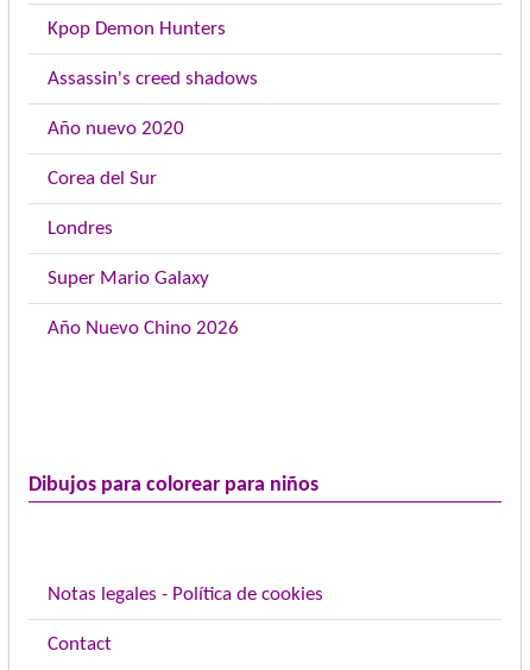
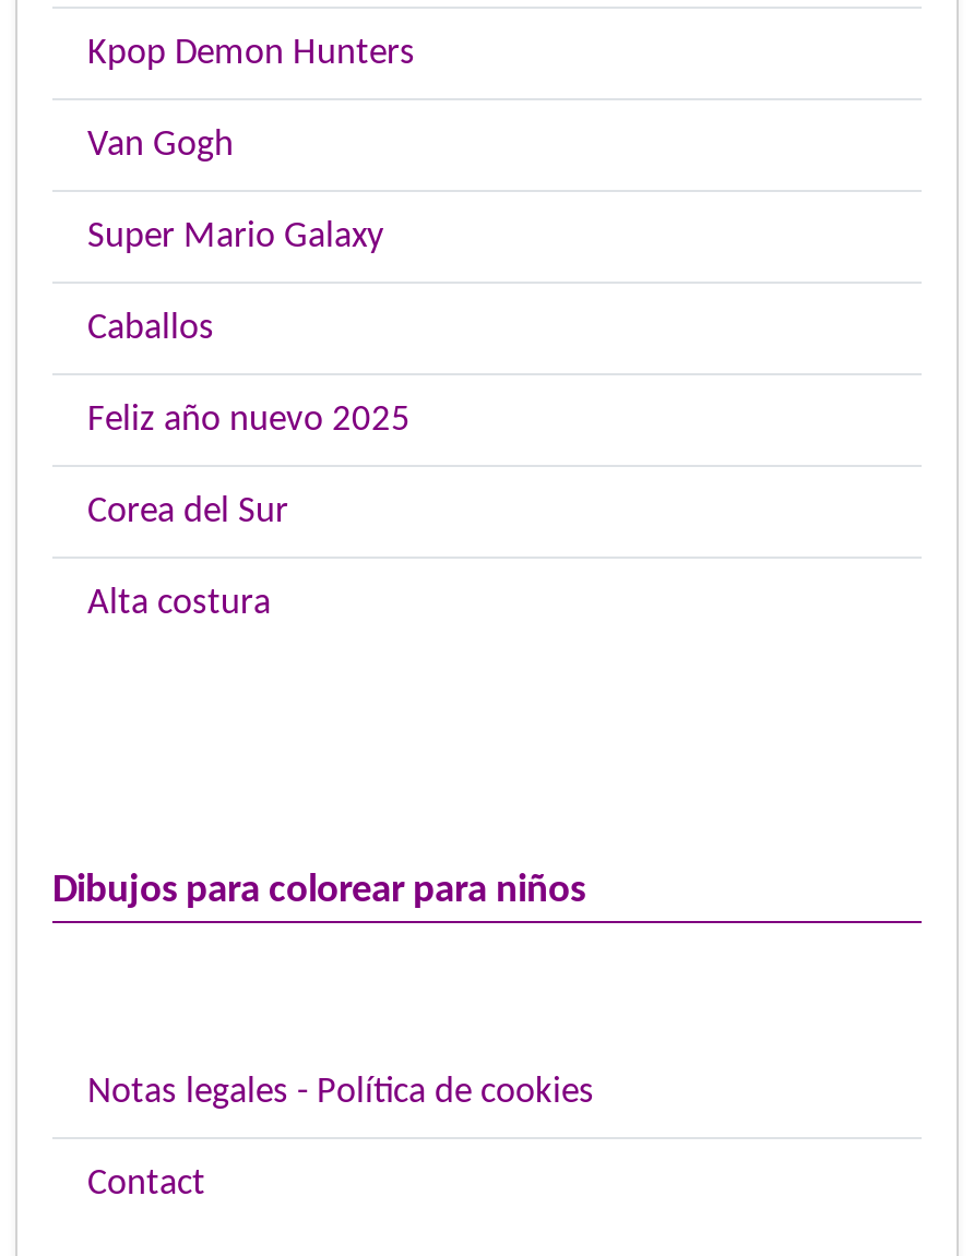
[48,69,258,139] Assassin's creed shadows | Año nuevo 2020 -> [87,126,411,438] Van Gogh | Caballos | Feliz año nuevo 2025
moved [48,168,157,189] -> [87,493,288,530]: Corea del Sur
[48,218,239,338] Londres | Año Nuevo Chino 2026 -> [87,584,271,621] Alta costura
moved [48,268,209,288] -> [87,218,384,255]: Super Mario Galaxy

